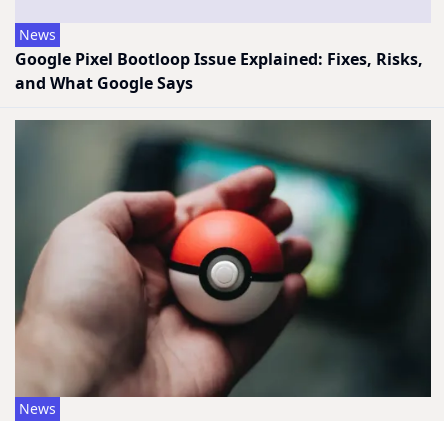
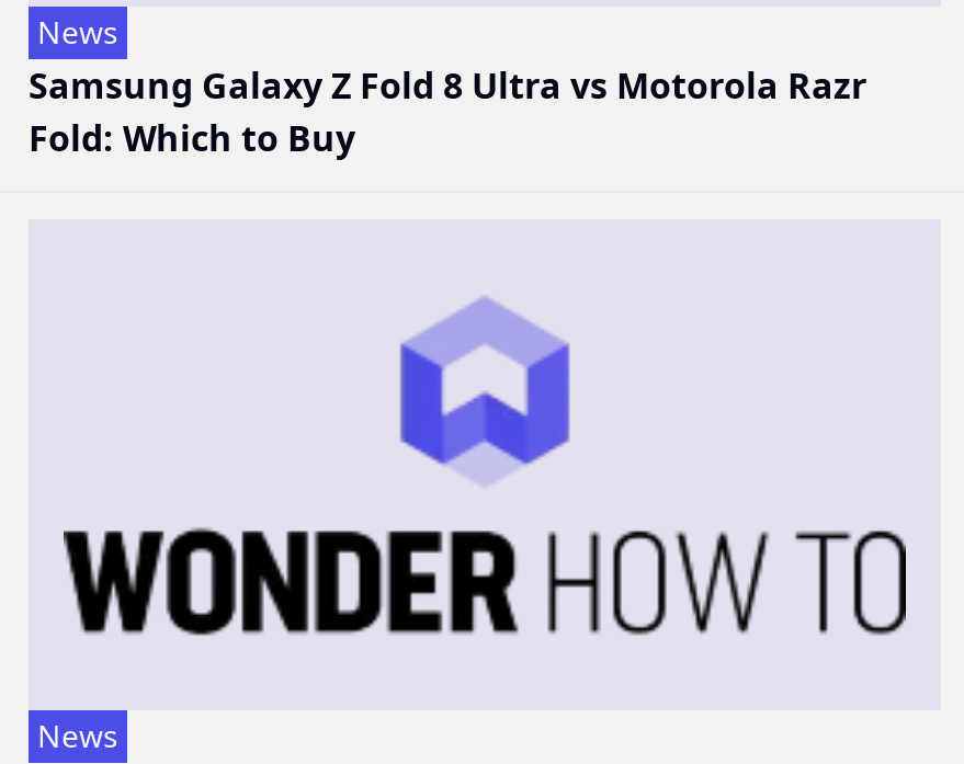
[15,48,423,94] Google Pixel Bootloop Issue Explained: Fixes, Risks, | and What Google Says -> [29,61,866,162] Samsung Galaxy Z Fold 8 Ultra vs Motorola Razr | Fold: Which to Buy
[14,119,432,398] [image] -> [29,218,941,711] [image]

